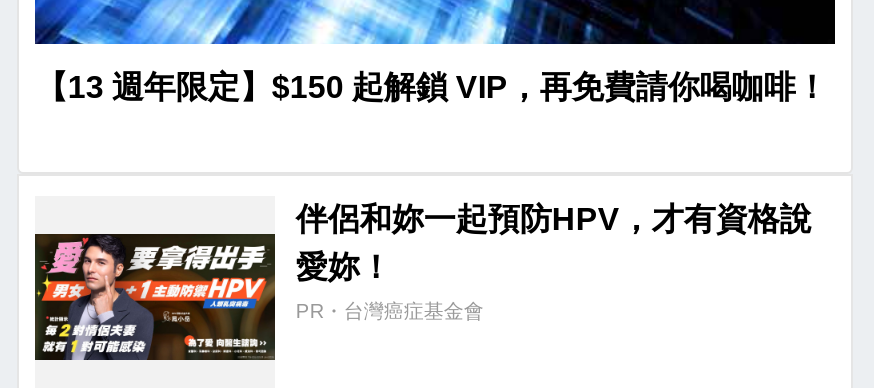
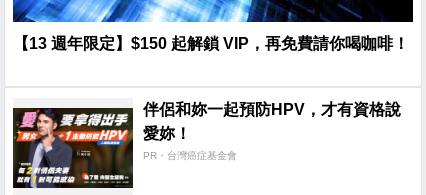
[35,216,275,376] [image] -> [12,107,134,189] [image]

